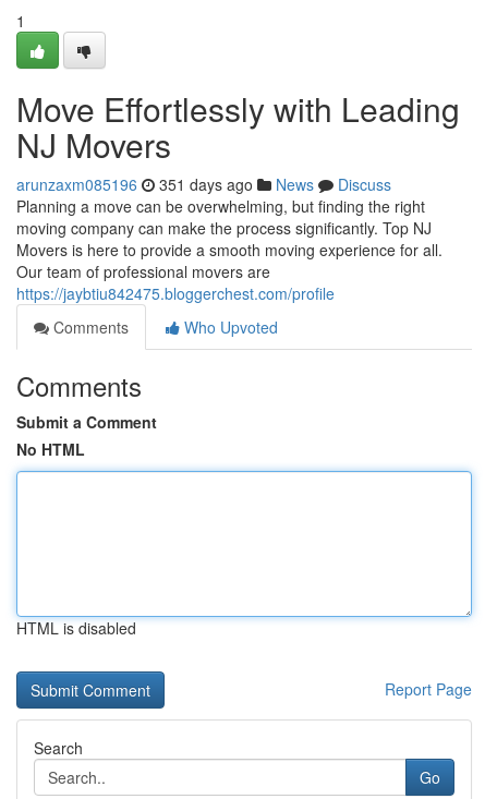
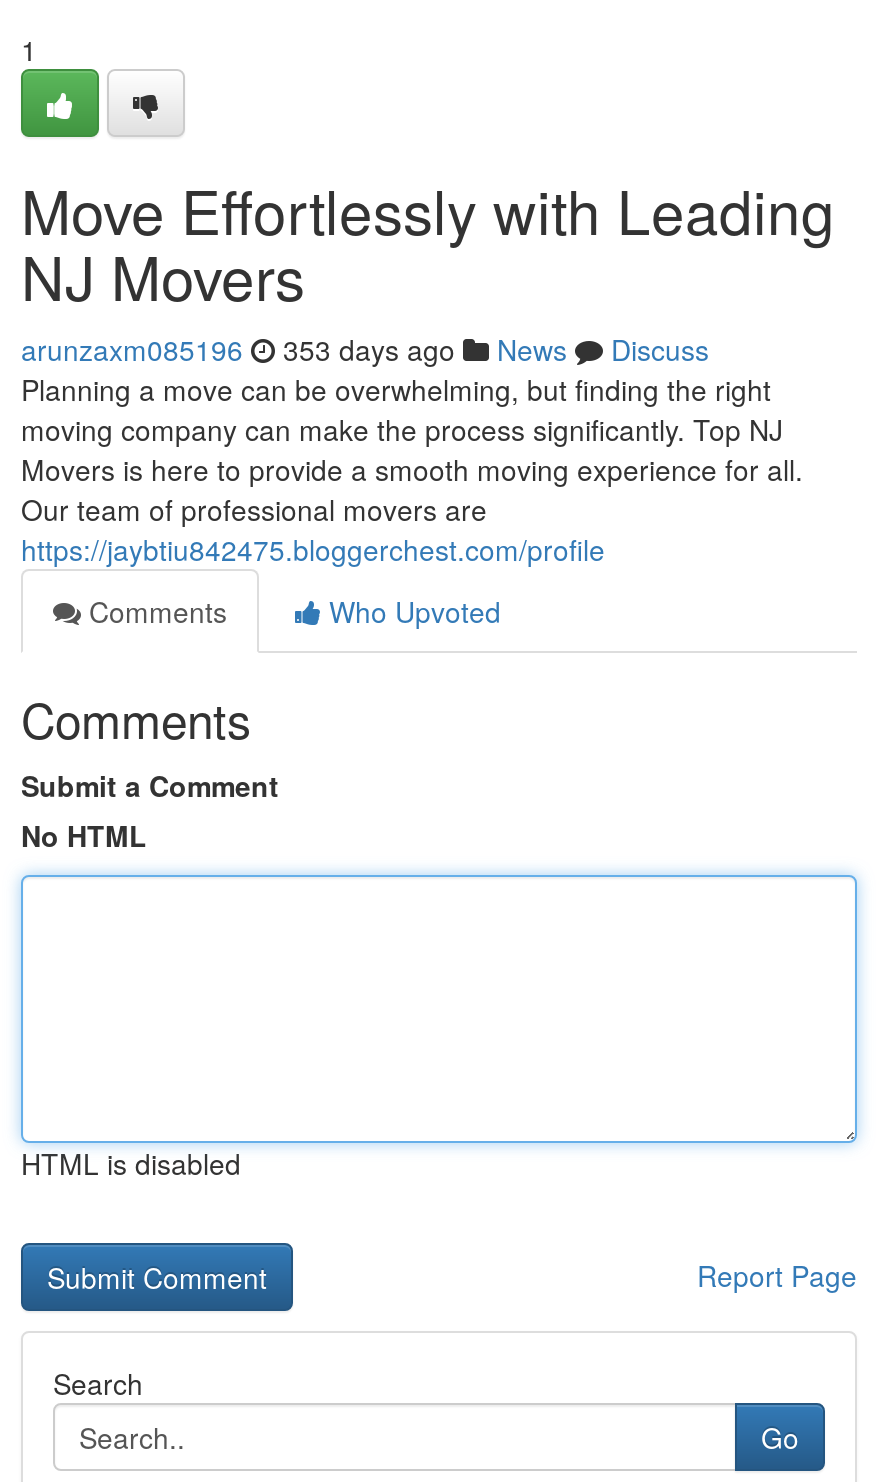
[16,173,391,195] arunzaxm085196 351 days ago News Discuss -> [21,329,709,369] arunzaxm085196 353 days ago News Discuss

